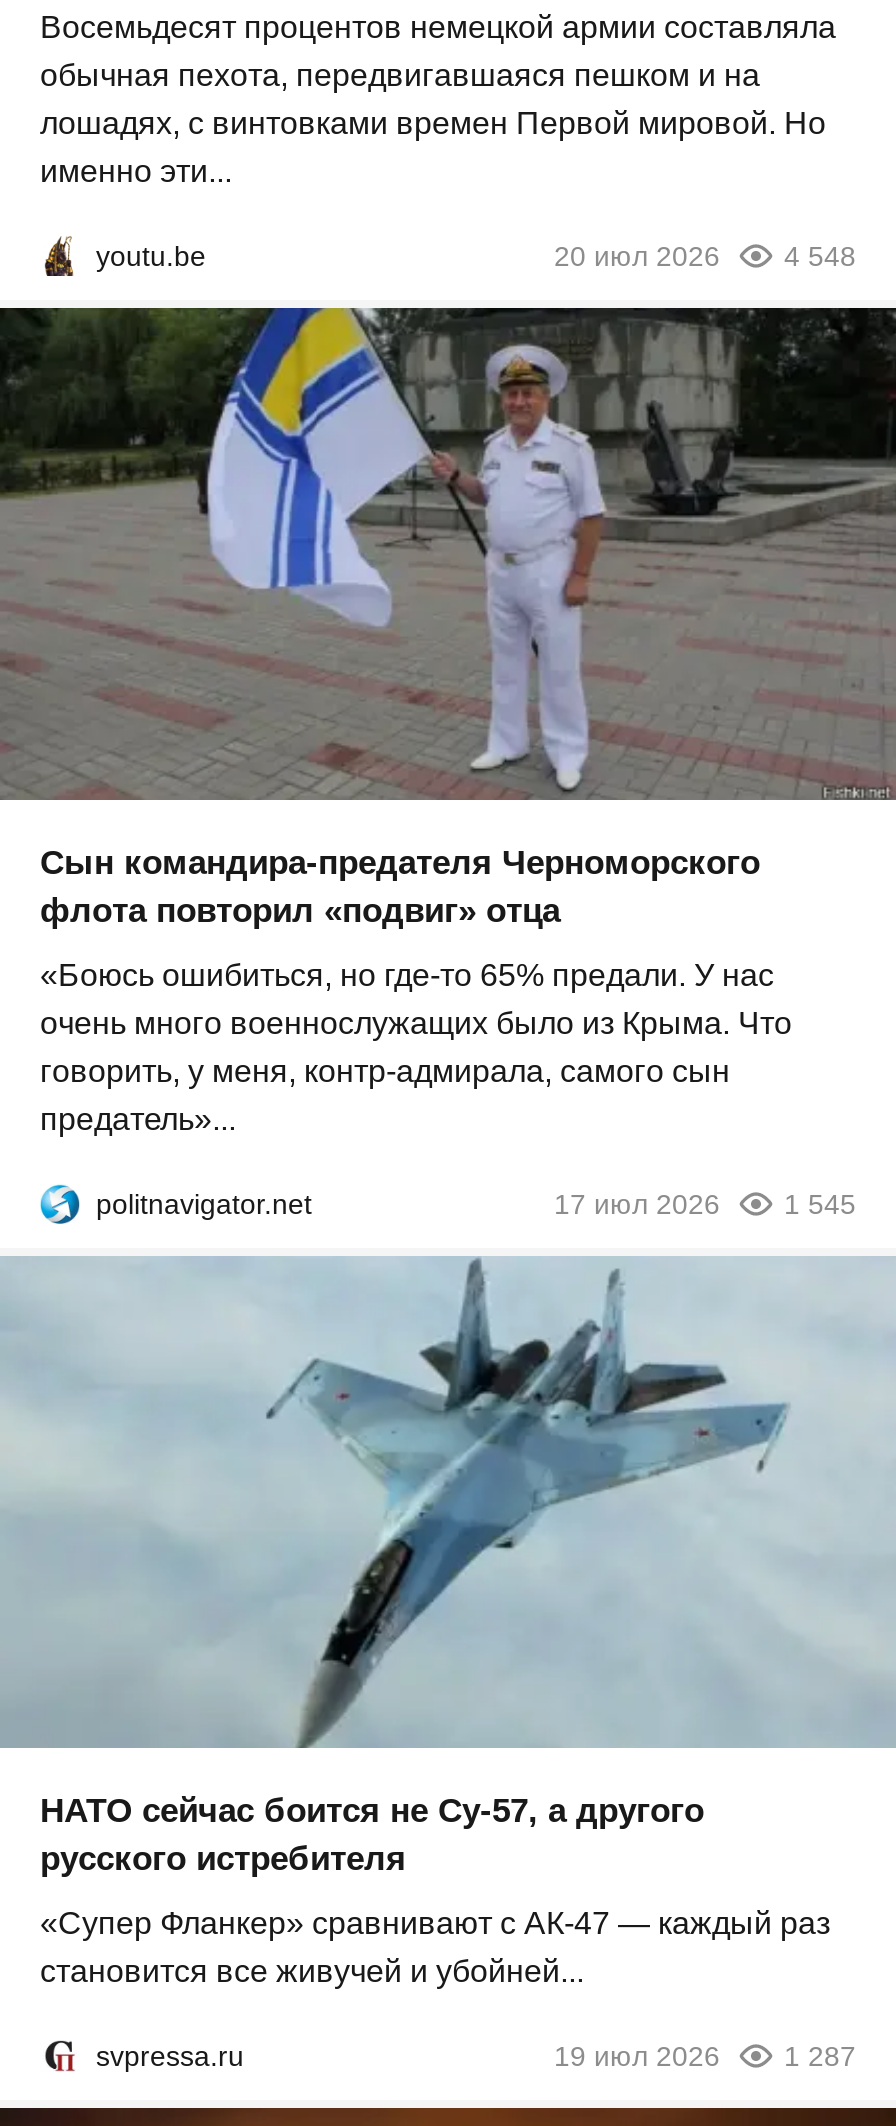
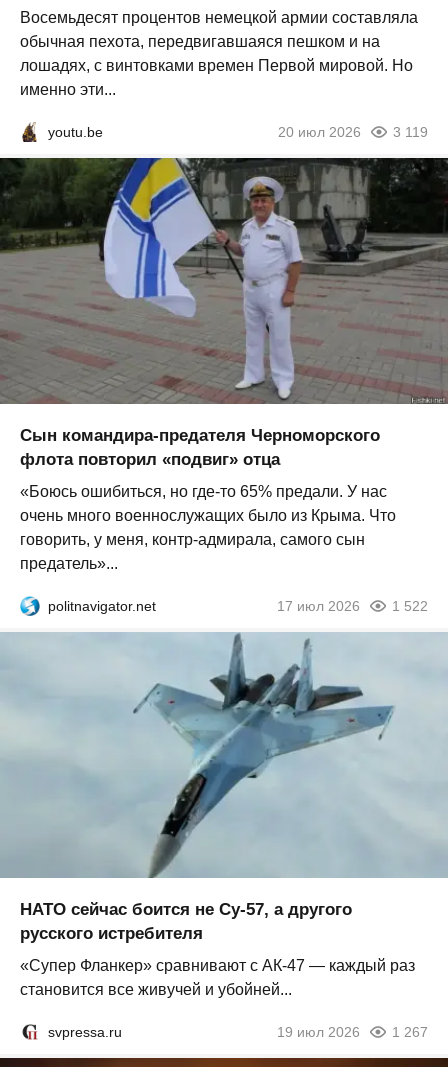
[554,239,856,271] 20 июл 2026 4 548 -> [278,123,428,139] 20 июл 2026 3 119
[554,1188,856,1220] 17 июл 2026 1 545 -> [277,598,428,614] 17 июл 2026 1 522
[554,2041,856,2073] 19 июл 2026 1 287 -> [277,1024,428,1040] 19 июл 2026 1 267

